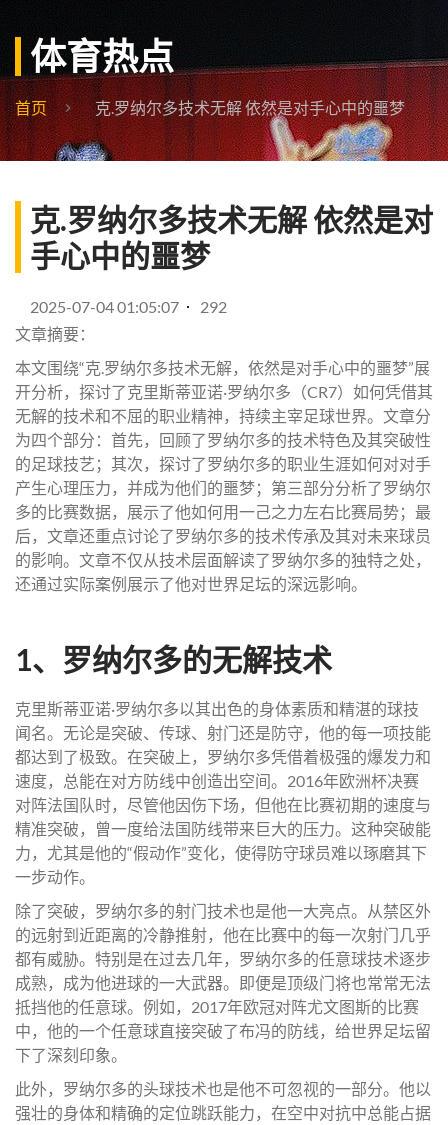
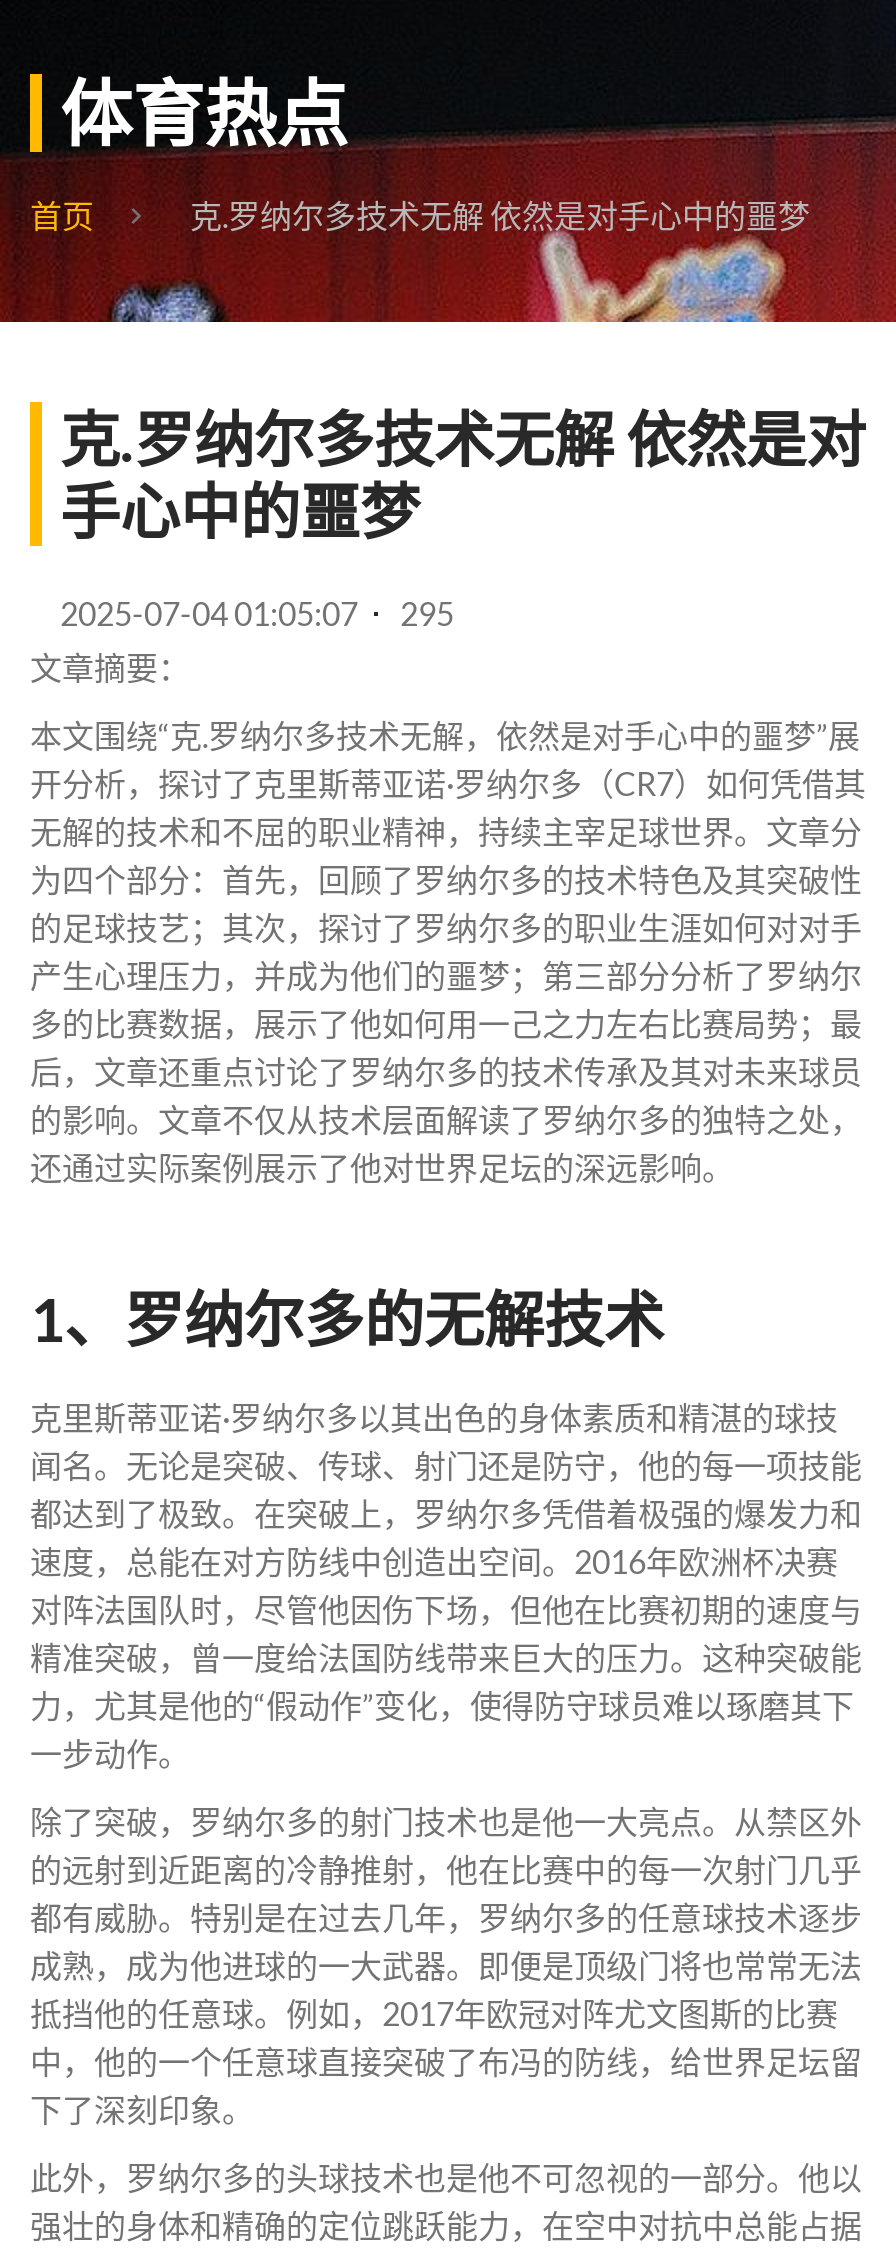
[30,297,227,316] 2025-07-04 01:05:07 292 -> [60,594,454,632] 2025-07-04 01:05:07 295

